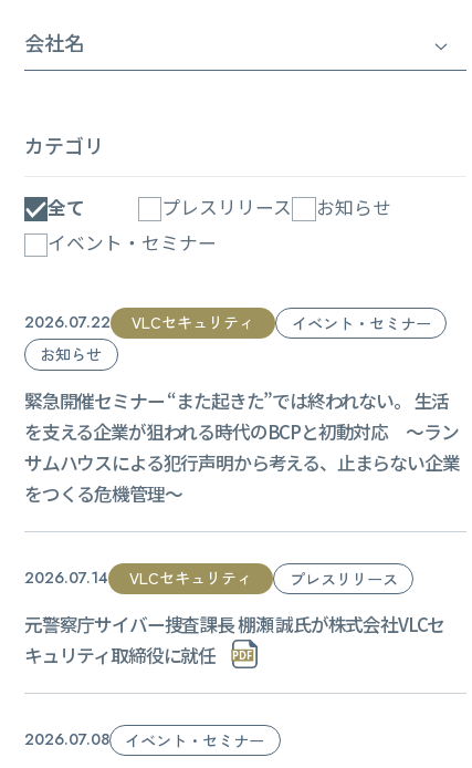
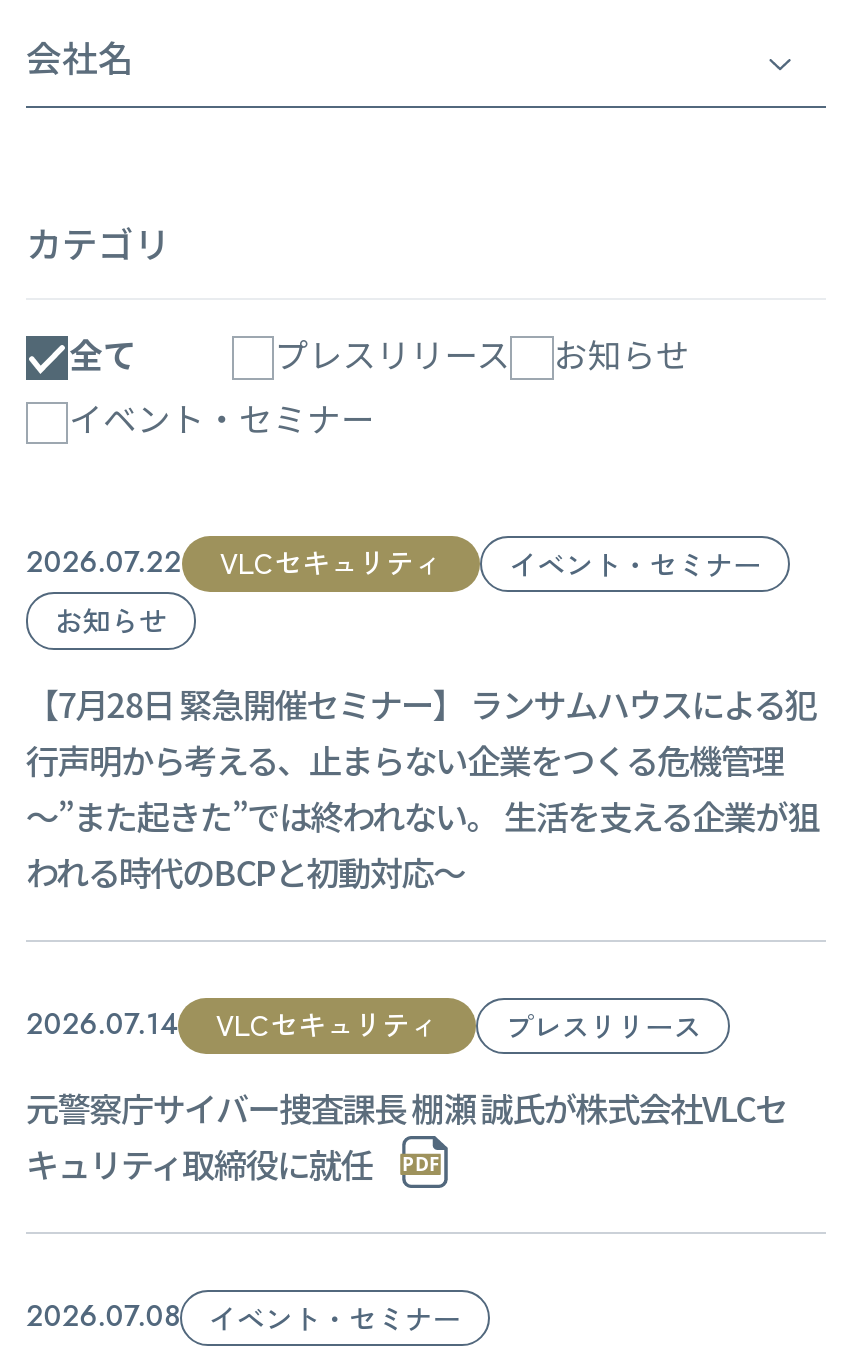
[24,387,459,507] 緊急開催セミナー “また起きた”では終われない。 生活 | を支える企業が狙われる時代のBCPと初動対応 ～ラン | サムハウスによる犯行声明から考える、止まらない企業 | をつくる危機管理～ -> [26,679,819,895] 【7月28日 緊急開催セミナー】 ランサムハウスによる犯 | 行声明から考える、止まらない企業をつくる危機管理 | ～”また起きた”では終われない。 生活を支える企業が狙 | われる時代のBCPと初動対応～

